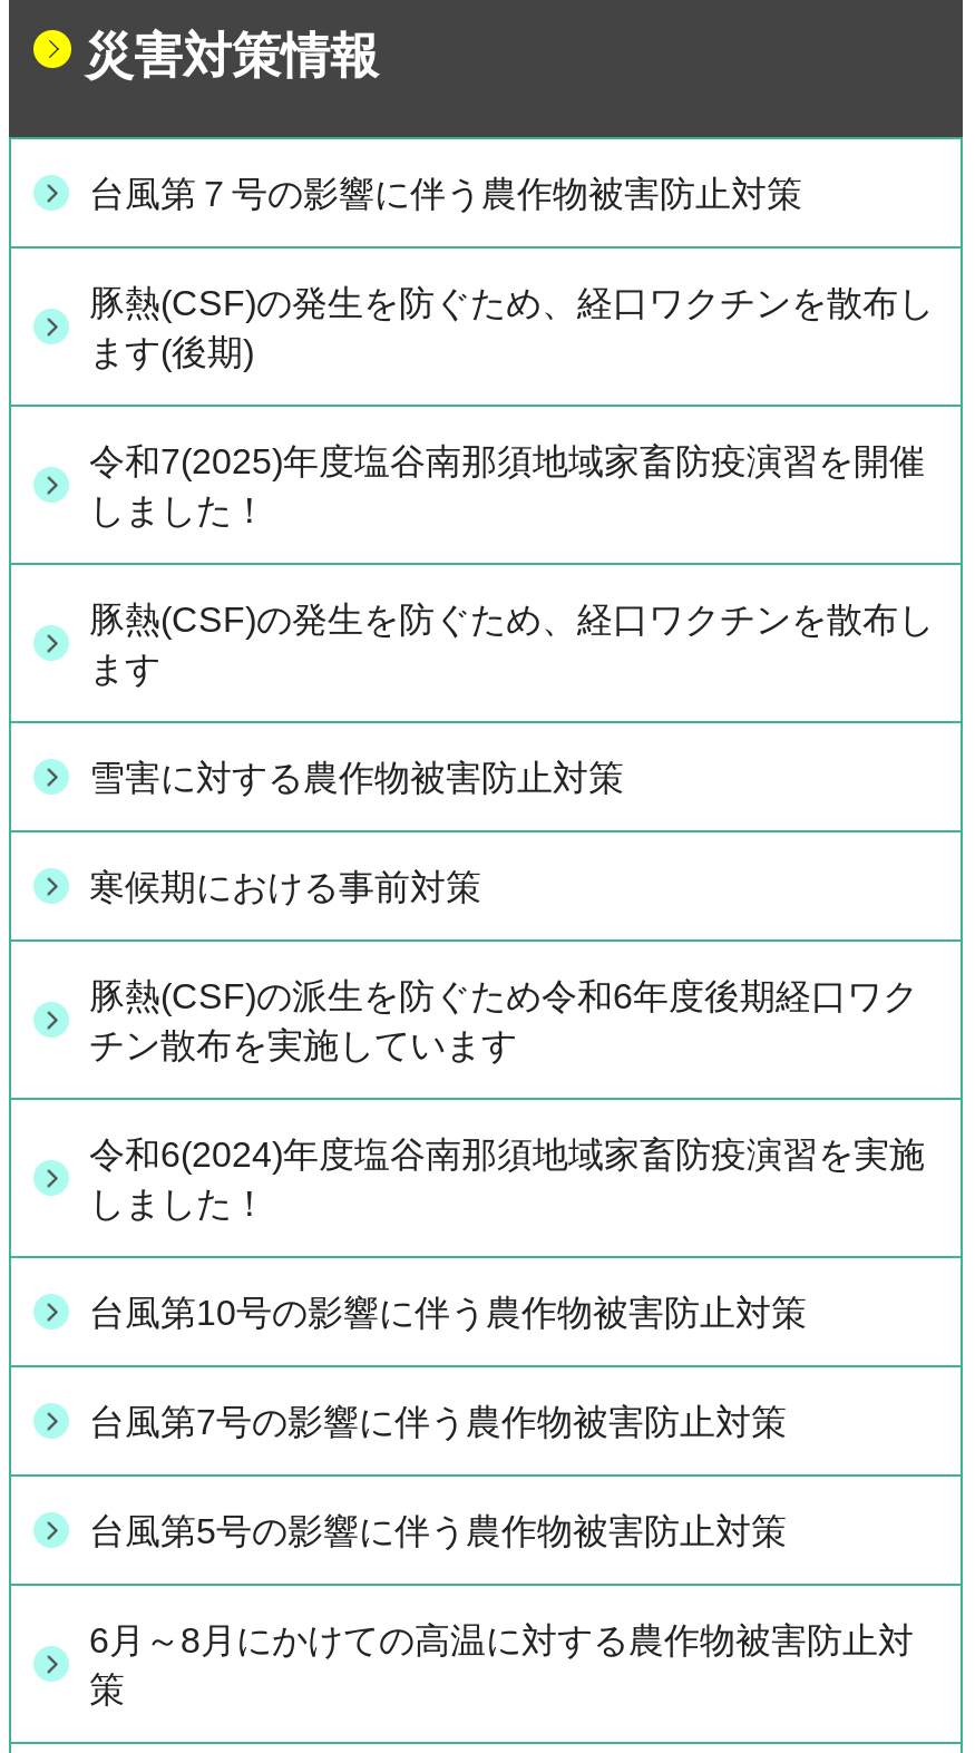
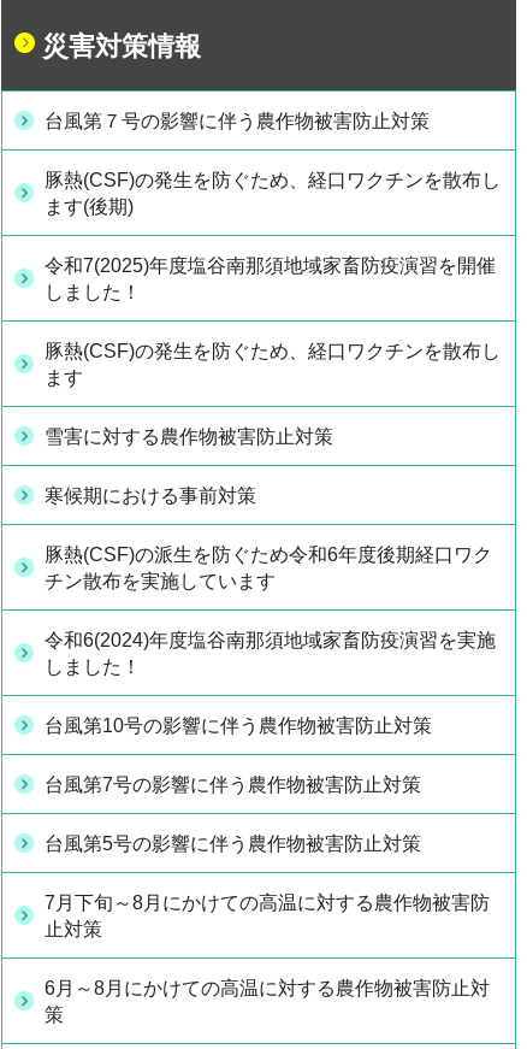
none -> [45,893,490,940] 7月下旬～8月にかけての高温に対する農作物被害防 | 止対策

